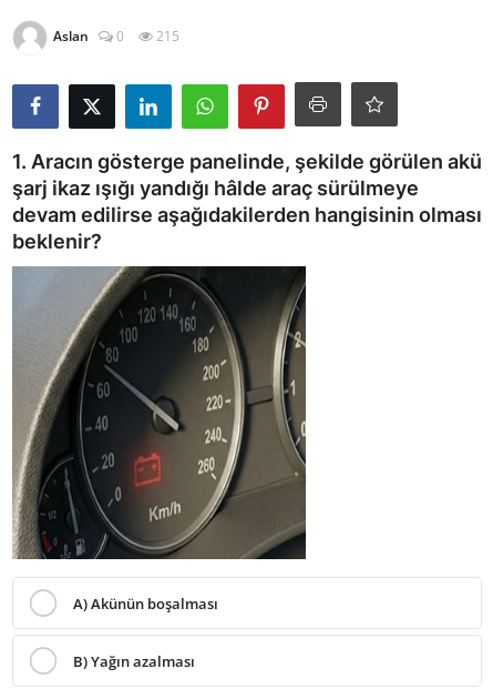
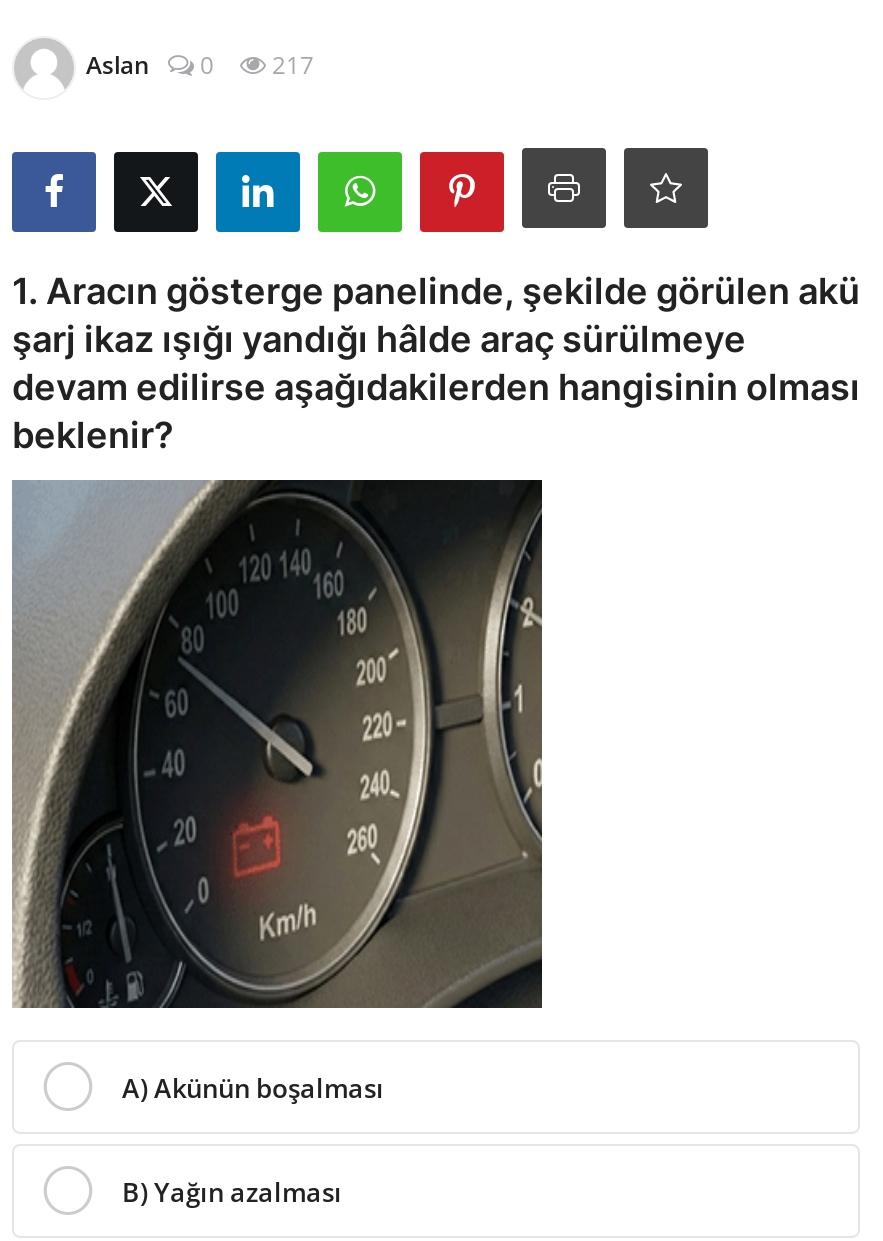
[53,27,179,46] Aslan 0 215 -> [86,48,314,82] Aslan 0 217

